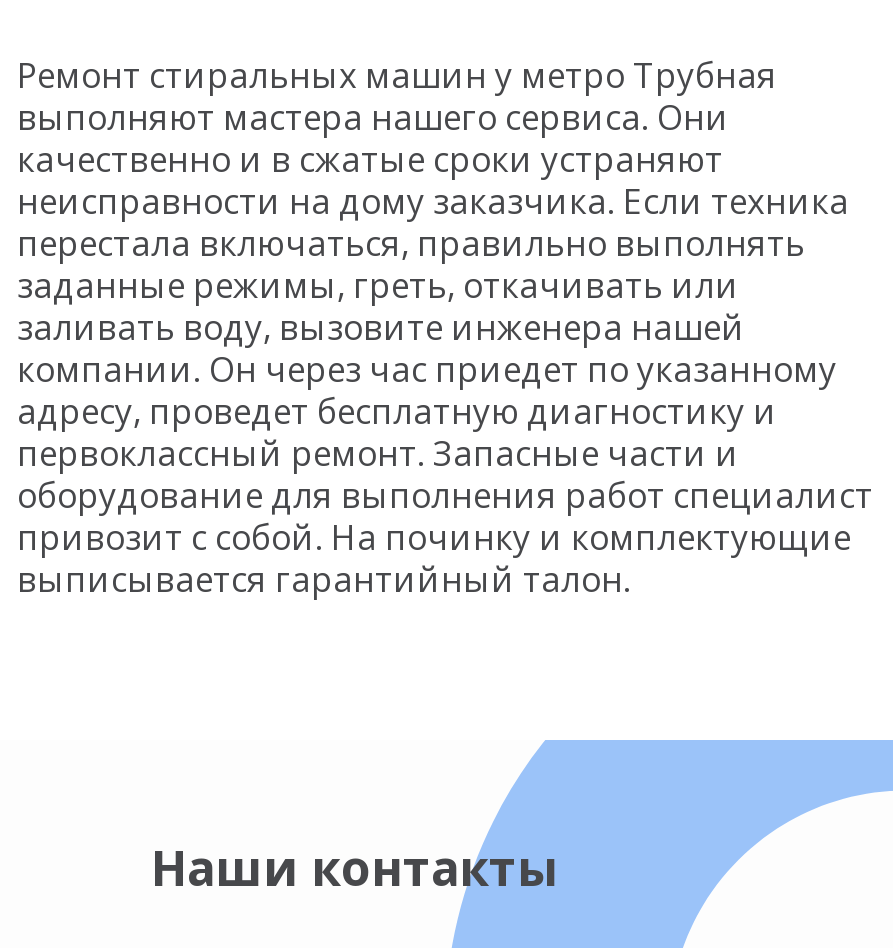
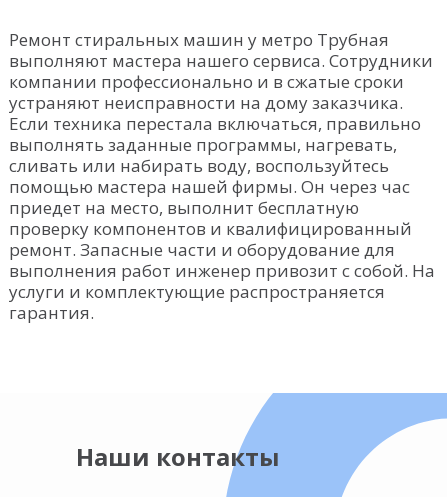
[17,94,873,602] выполняют мастера нашего сервиса. Они | качественно и в сжатые сроки устраняют | неисправности на дому заказчика. Если техника | перестала включаться, правильно выполнять | заданные режимы, греть, откачивать или | заливать воду, вызовите инженера нашей | компании. Он через час приедет по указанному | адресу, проведет бесплатную диагностику и | первоклассный ремонт. Запасные части и | оборудование для выполнения работ специалист | привозит с собой. На починку и комплектующие | выписывается гарантийный талон. -> [9,49,435,324] выполняют мастера нашего сервиса. Сотрудники | компании профессионально и в сжатые сроки | устраняют неисправности на дому заказчика. | Если техника перестала включаться, правильно | выполнять заданные программы, нагревать, | сливать или набирать воду, воспользуйтесь | помощью мастера нашей фирмы. Он через час | приедет на место, выполнит бесплатную | проверку компонентов и квалифицированный | ремонт. Запасные части и оборудование для | выполнения работ инженер привозит с собой. На | услуги и комплектующие распространяется | гарантия.

